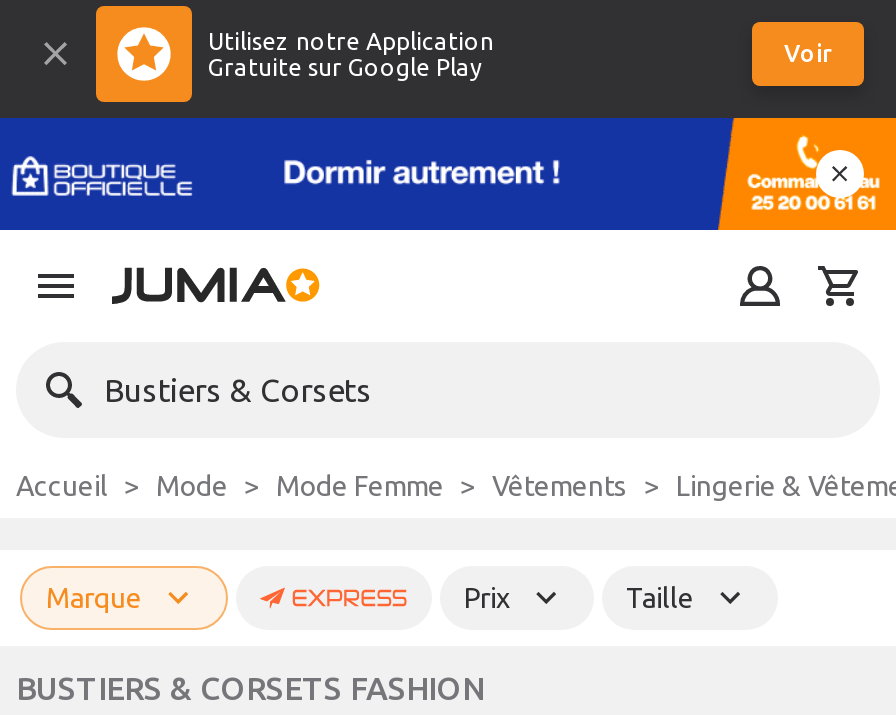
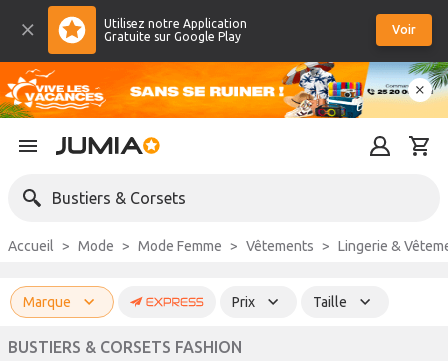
[6,116,890,232] [image] -> [3,61,445,119] [image]

